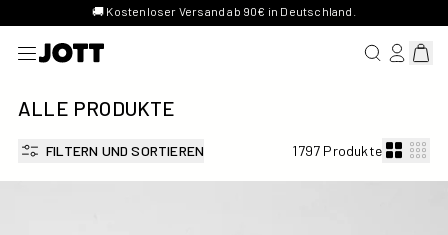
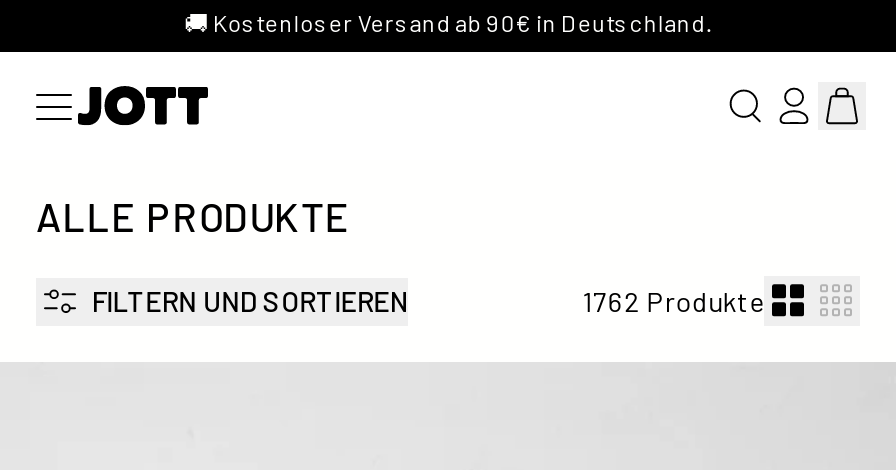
[292,141,382,158] 1797 Produkte -> [583,283,764,317] 1762 Produkte

